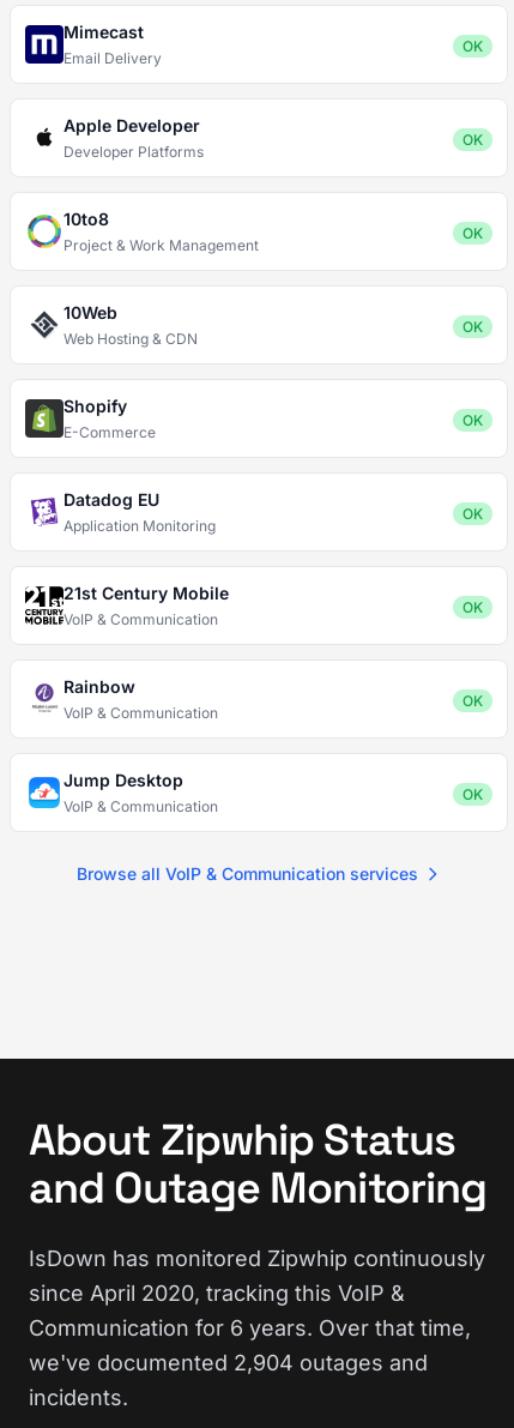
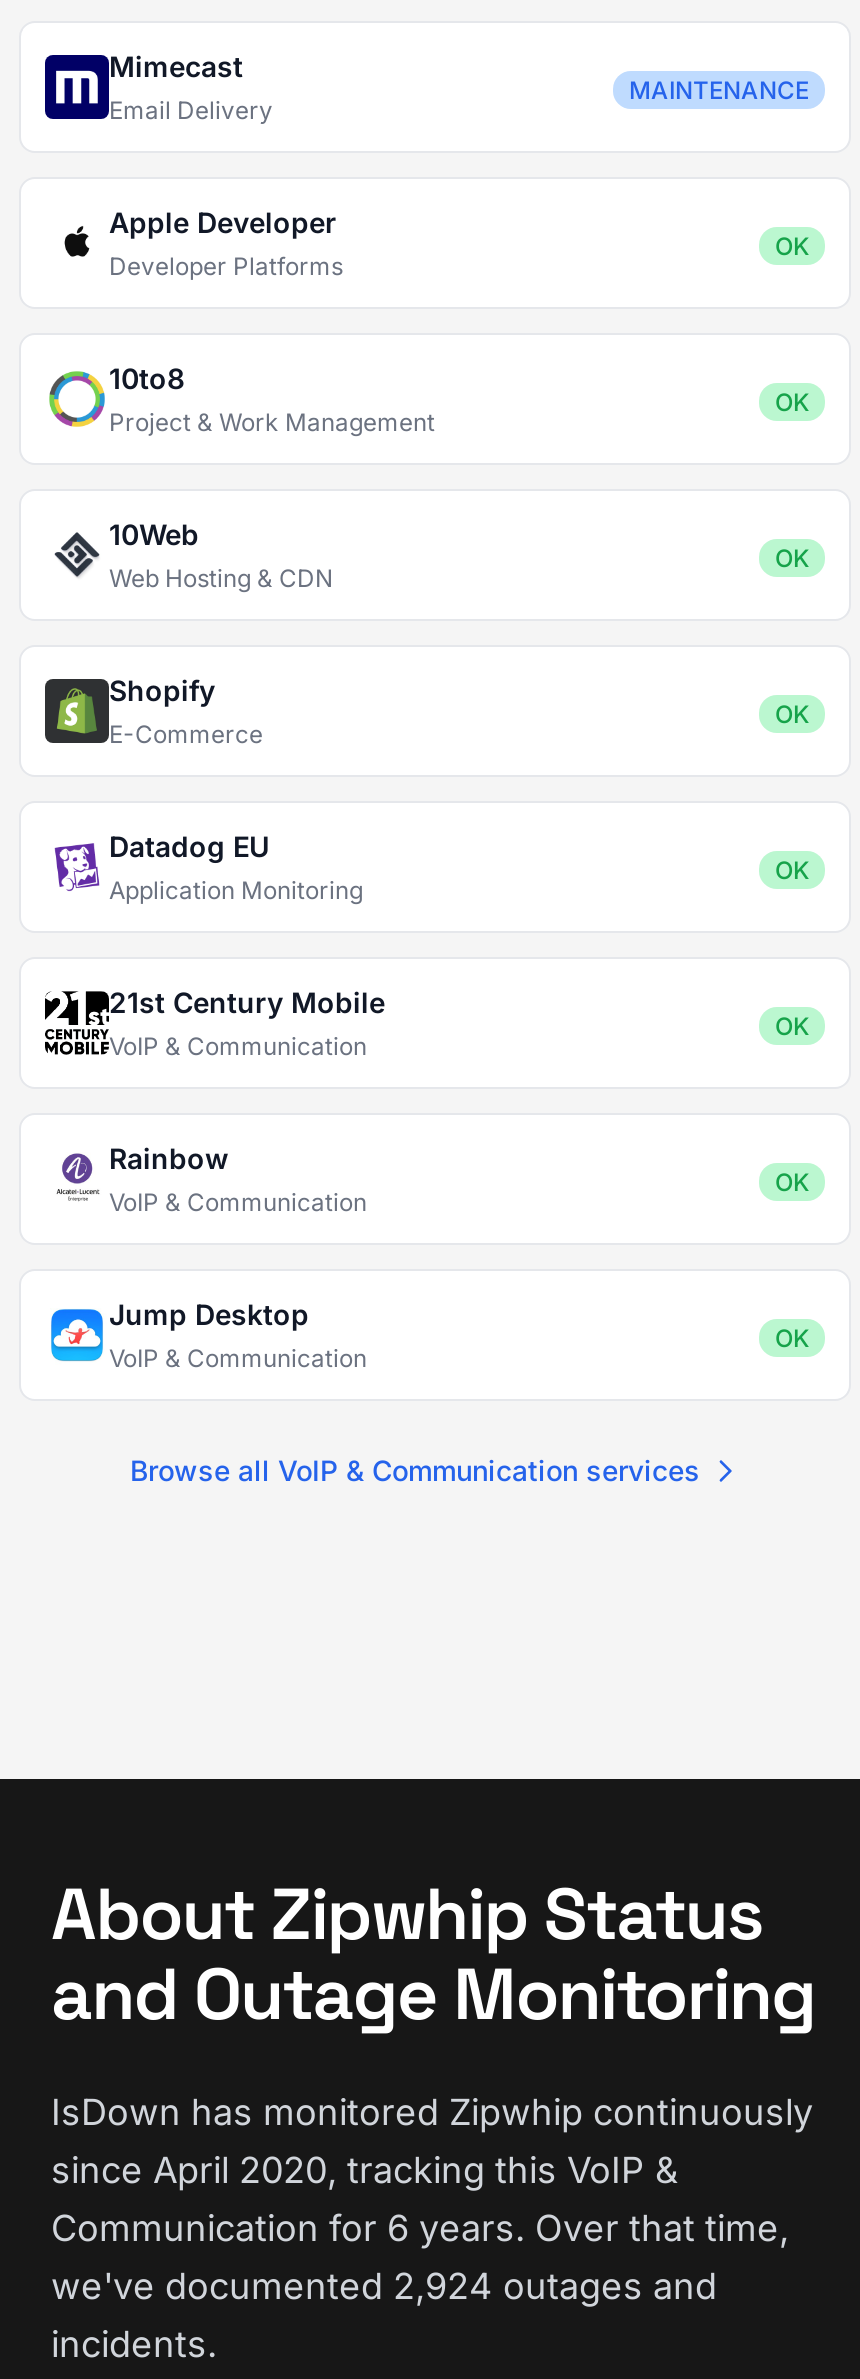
[462,37,483,55] OK -> [629,75,809,105] MAINTENANCE
[29,1350,428,1375] we've documented 2,904 outages and -> [51,2265,717,2307] we've documented 2,924 outages and

